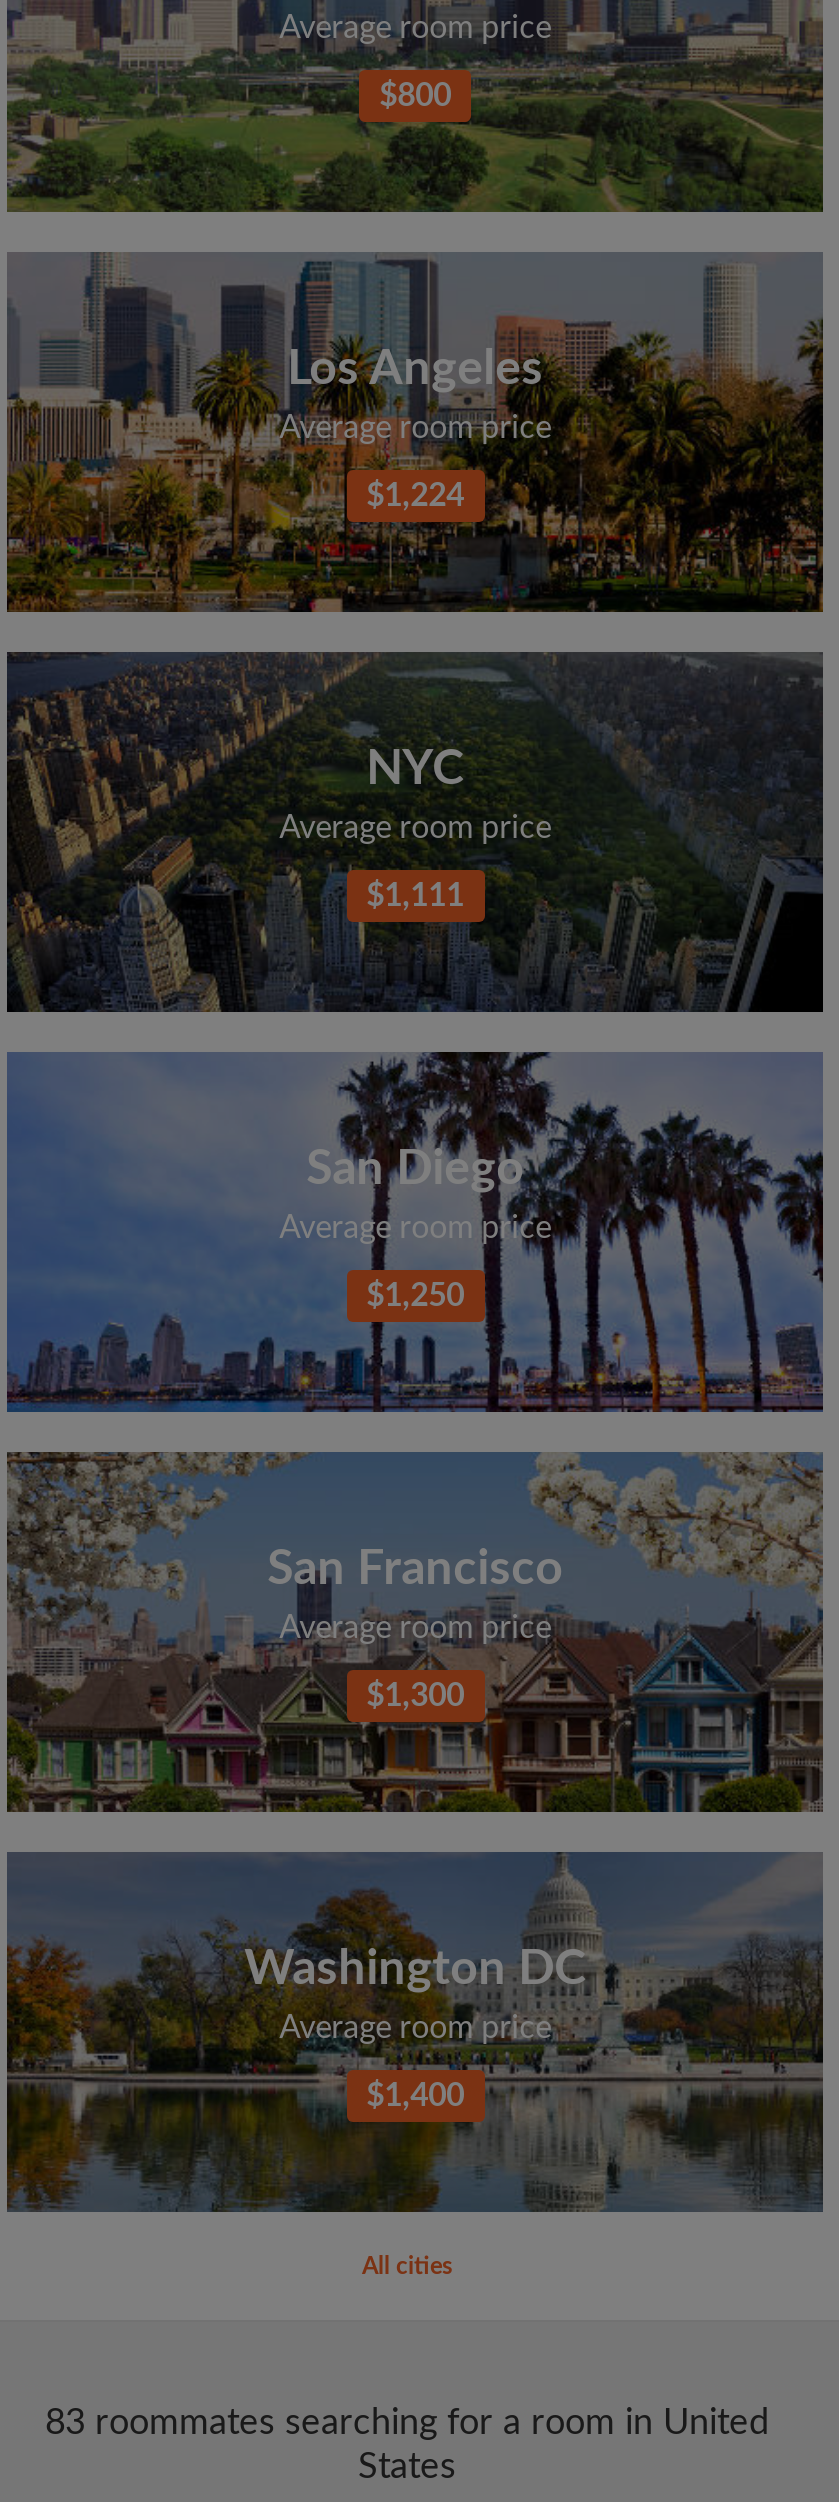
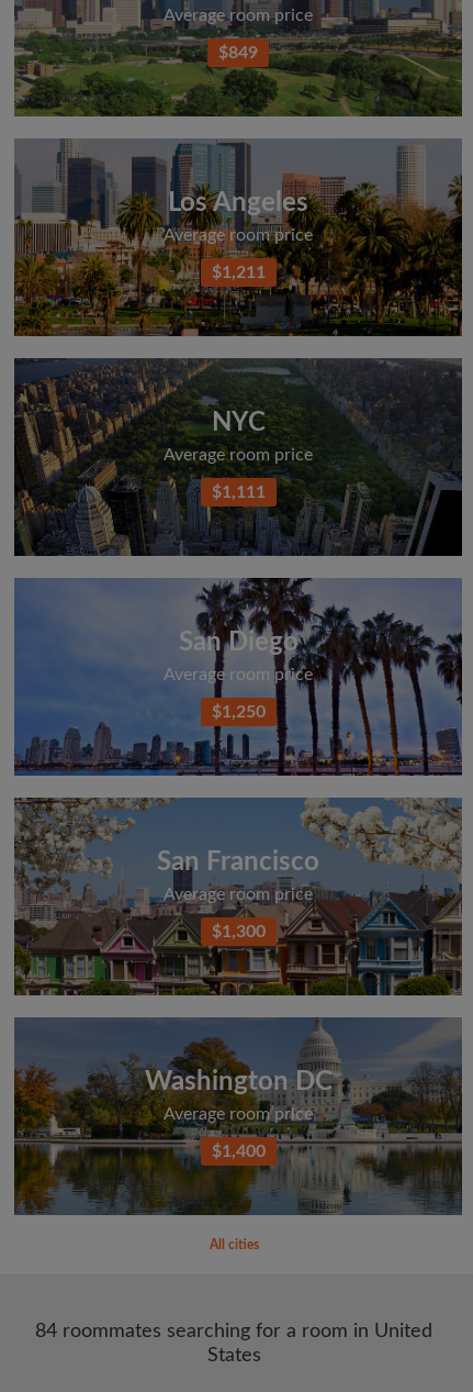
[379,81,451,113] $800 -> [219,44,258,62] $849
[366,481,464,513] $1,224 -> [211,264,265,282] $1,211
[45,2407,769,2443] 83 roommates searching for a room in United -> [35,1322,432,1342] 84 roommates searching for a room in United

